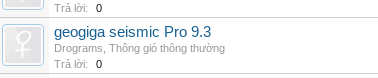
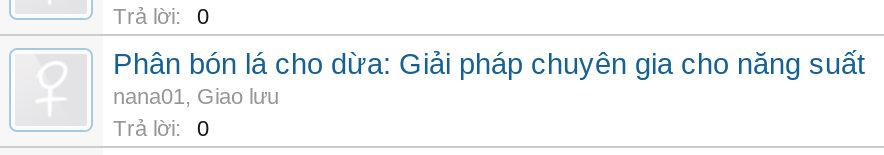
[54,24,225,54] geogiga seismic Pro 9.3 | Drograms, Thông gió thông thường -> [113,48,865,108] Phân bón lá cho dừa: Giải pháp chuyên gia cho năng suất | nana01, Giao lưu

